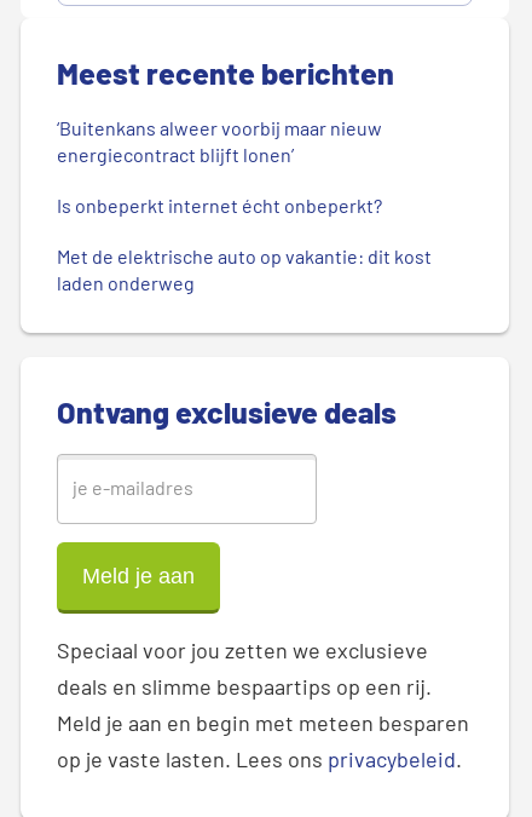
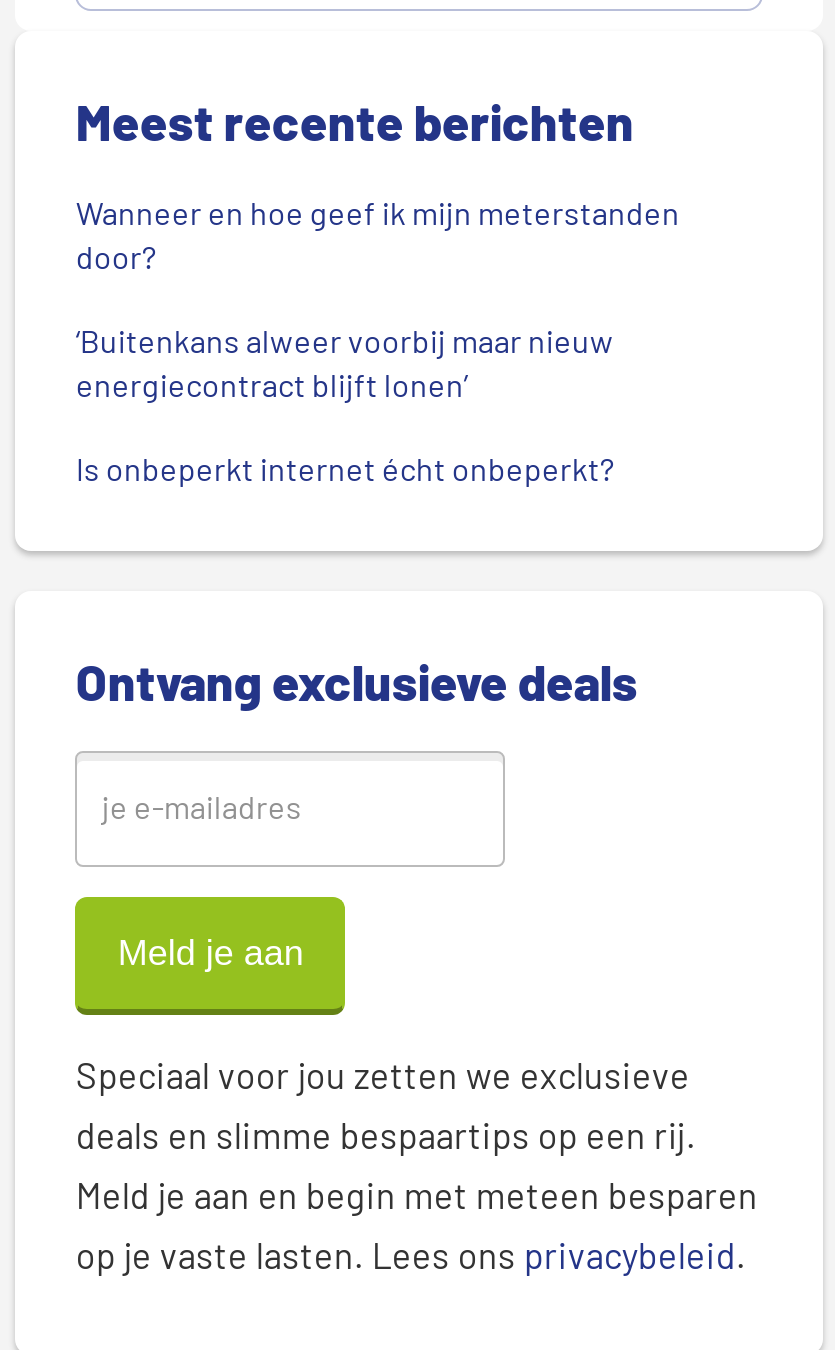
moved [57,116,386,217] -> [76,320,620,486]: ‘Buitenkans alweer voorbij maar nieuw | energiecontract blijft lonen’ | Is onbeperkt internet écht onbeperkt?
none -> [76,192,680,274] Wanneer en hoe geef ik mijn meterstanden | door?
[57,244,432,294] Met de elektrische auto op vakantie: dit kost | laden onderweg -> none

